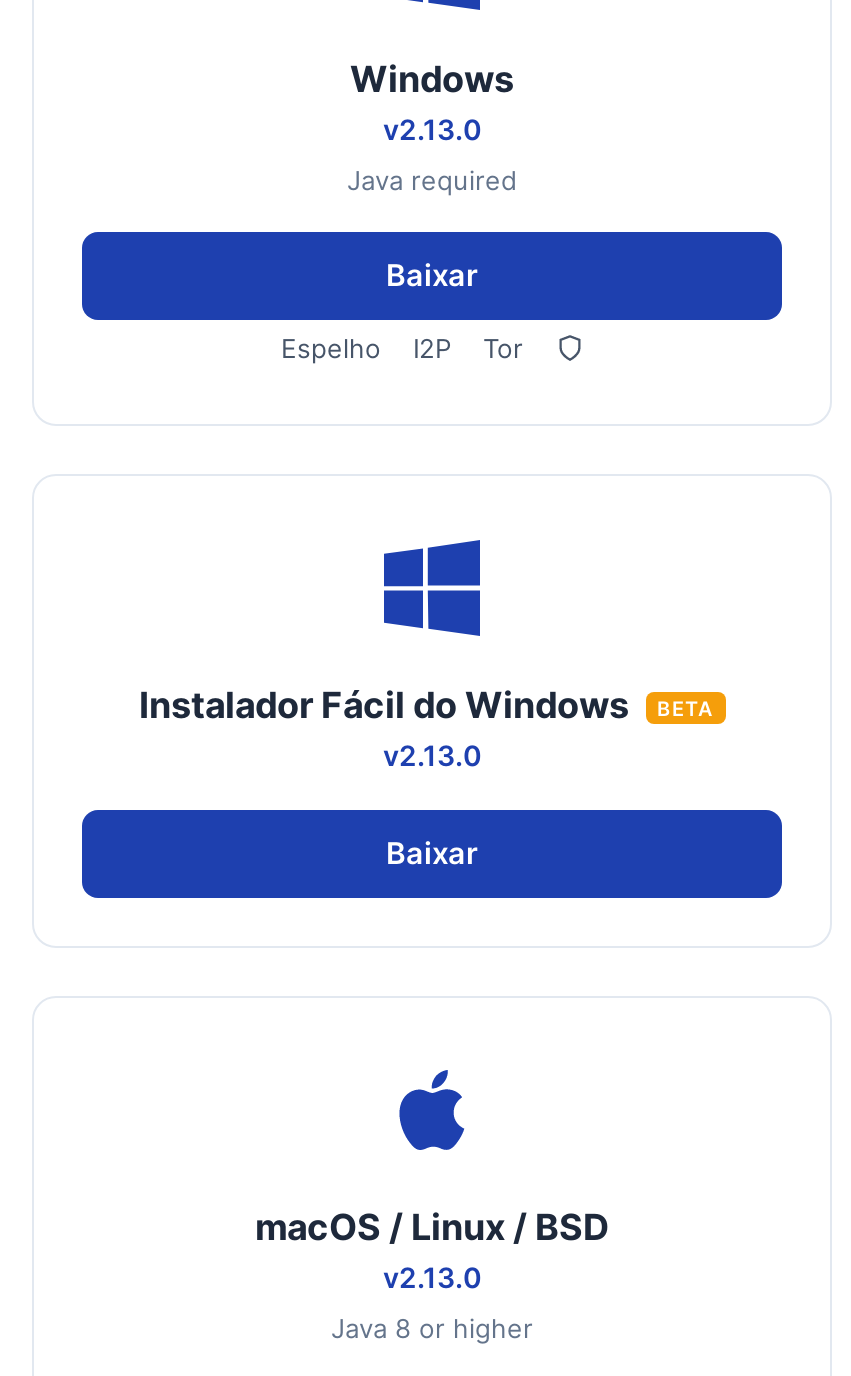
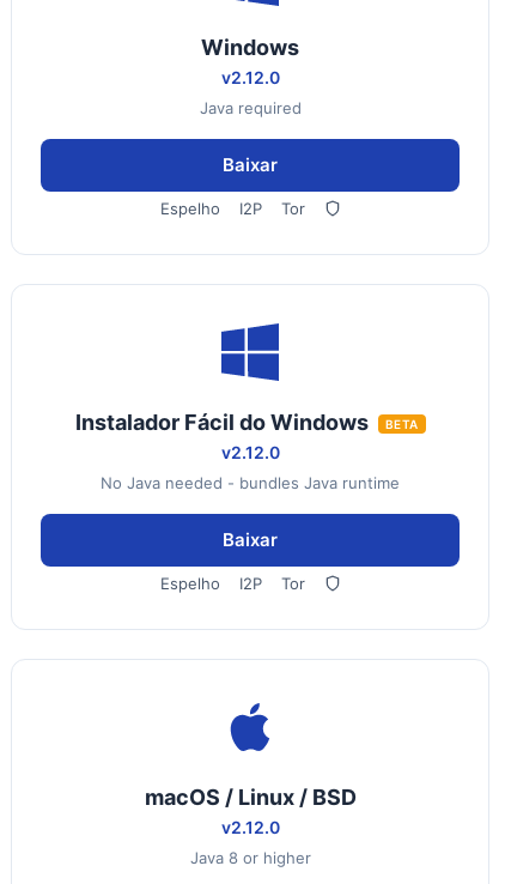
[383,112,481,146] v2.13.0 -> [221,67,279,87] v2.12.0
[383,738,481,772] v2.13.0 -> [101,442,400,492] v2.12.0 | No Java needed - bundles Java runtime
none -> [160,574,305,593] Espelho | I2P | Tor
[383,1260,481,1294] v2.13.0 -> [221,817,279,837] v2.12.0

